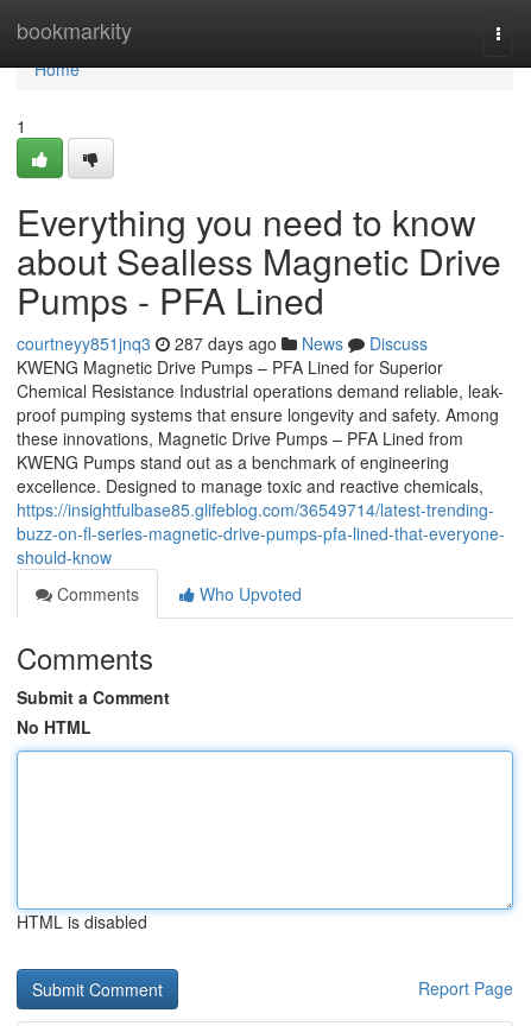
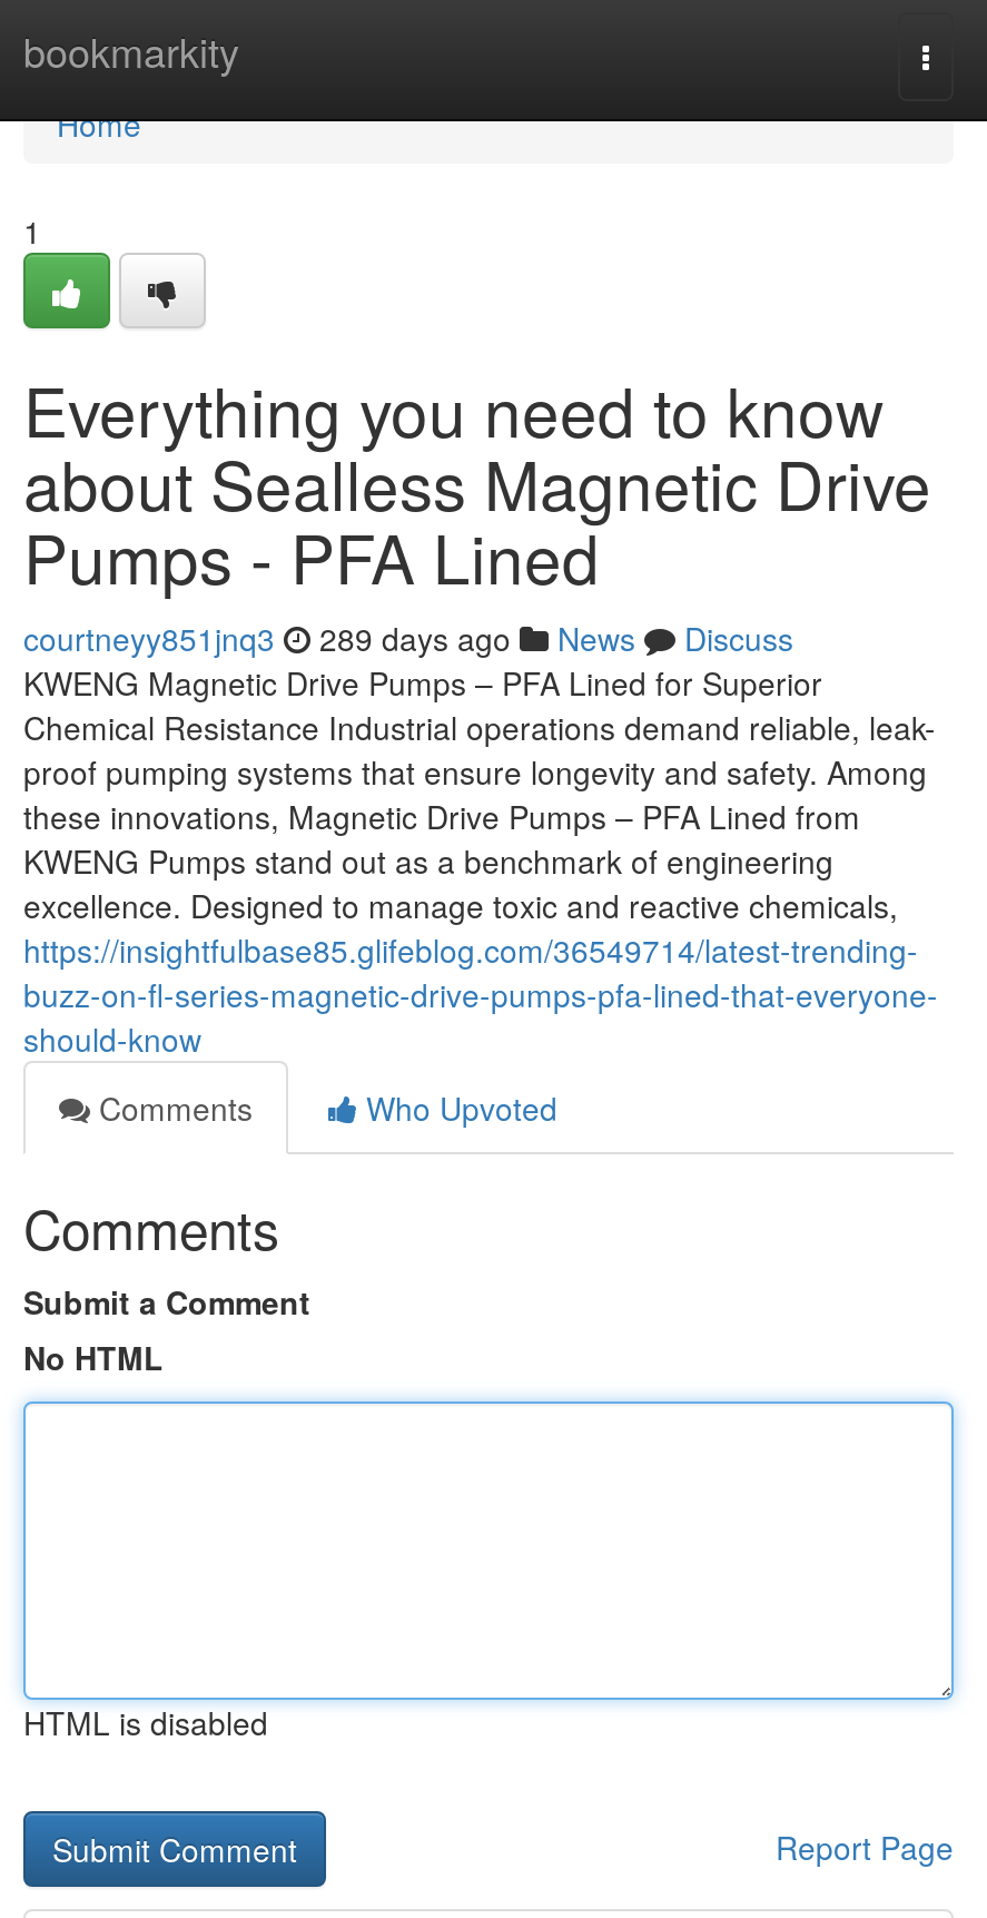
[17,331,428,355] courtneyy851jnq3 287 days ago News Discuss -> [23,616,793,660] courtneyy851jnq3 289 days ago News Discuss

